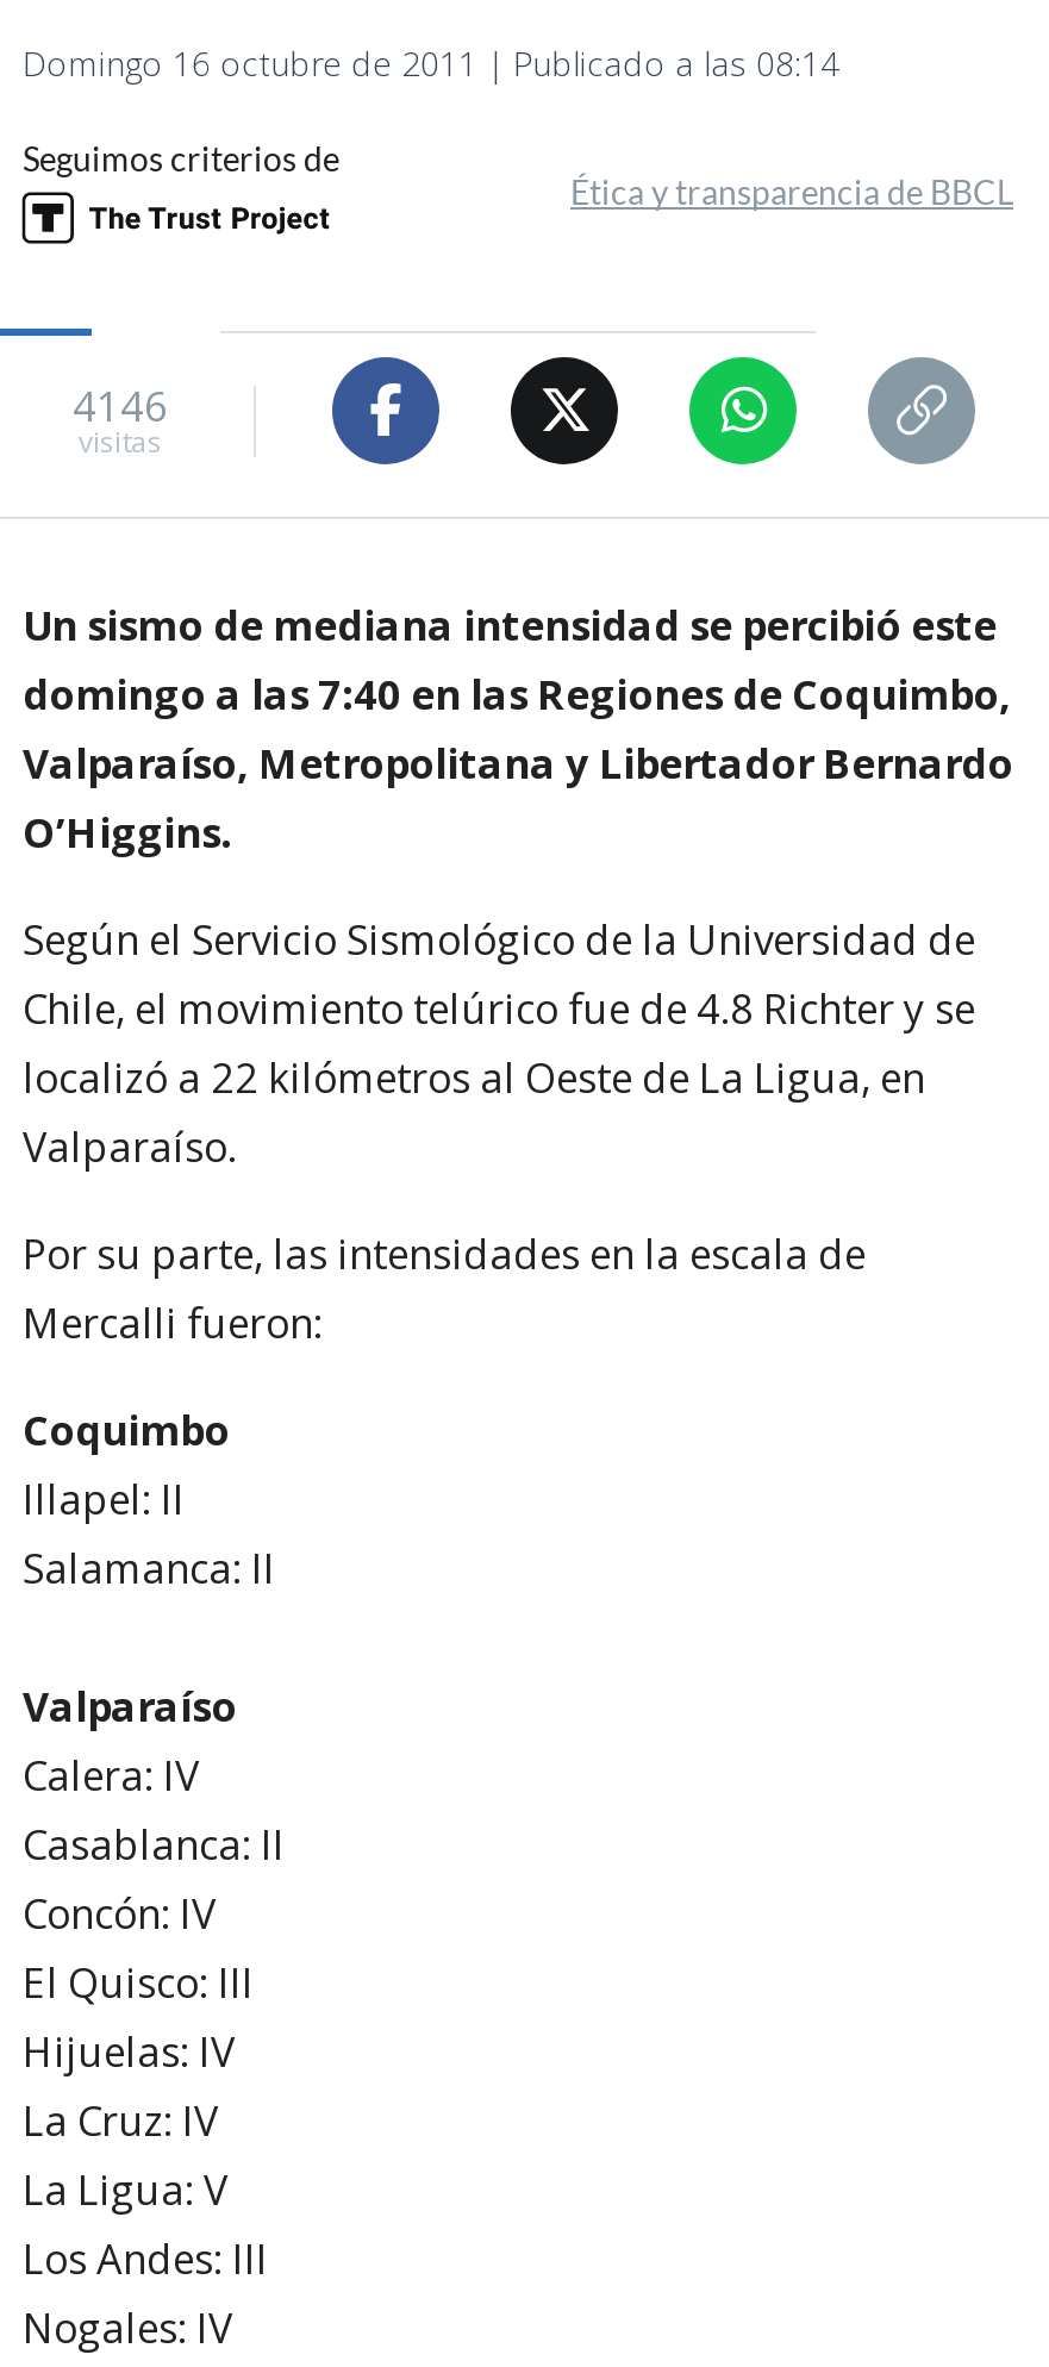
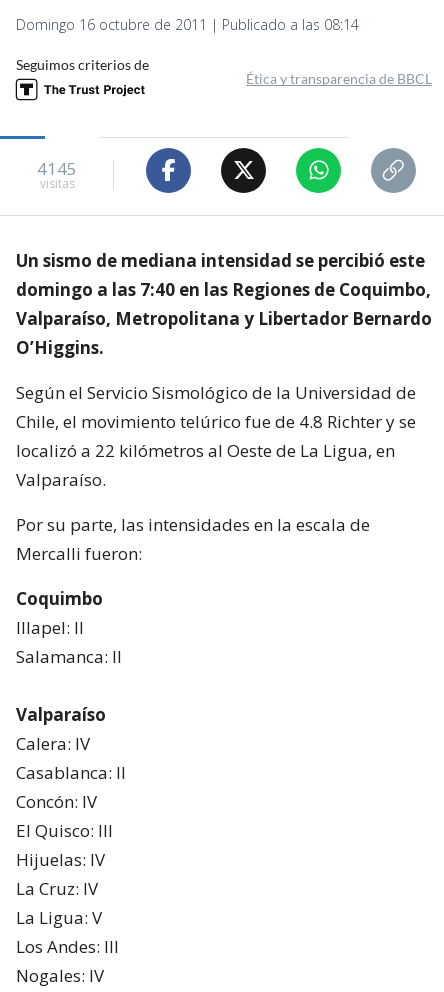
[73,379,168,434] 4146 -> [37,157,77,180] 4145

